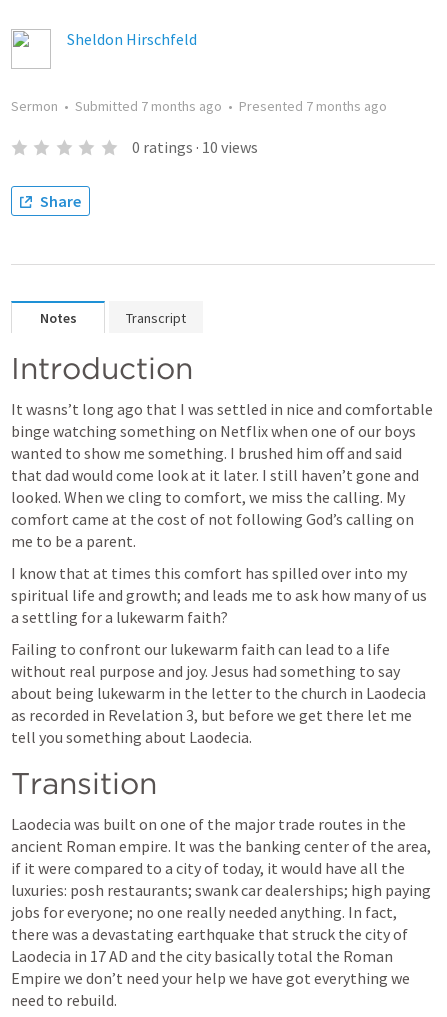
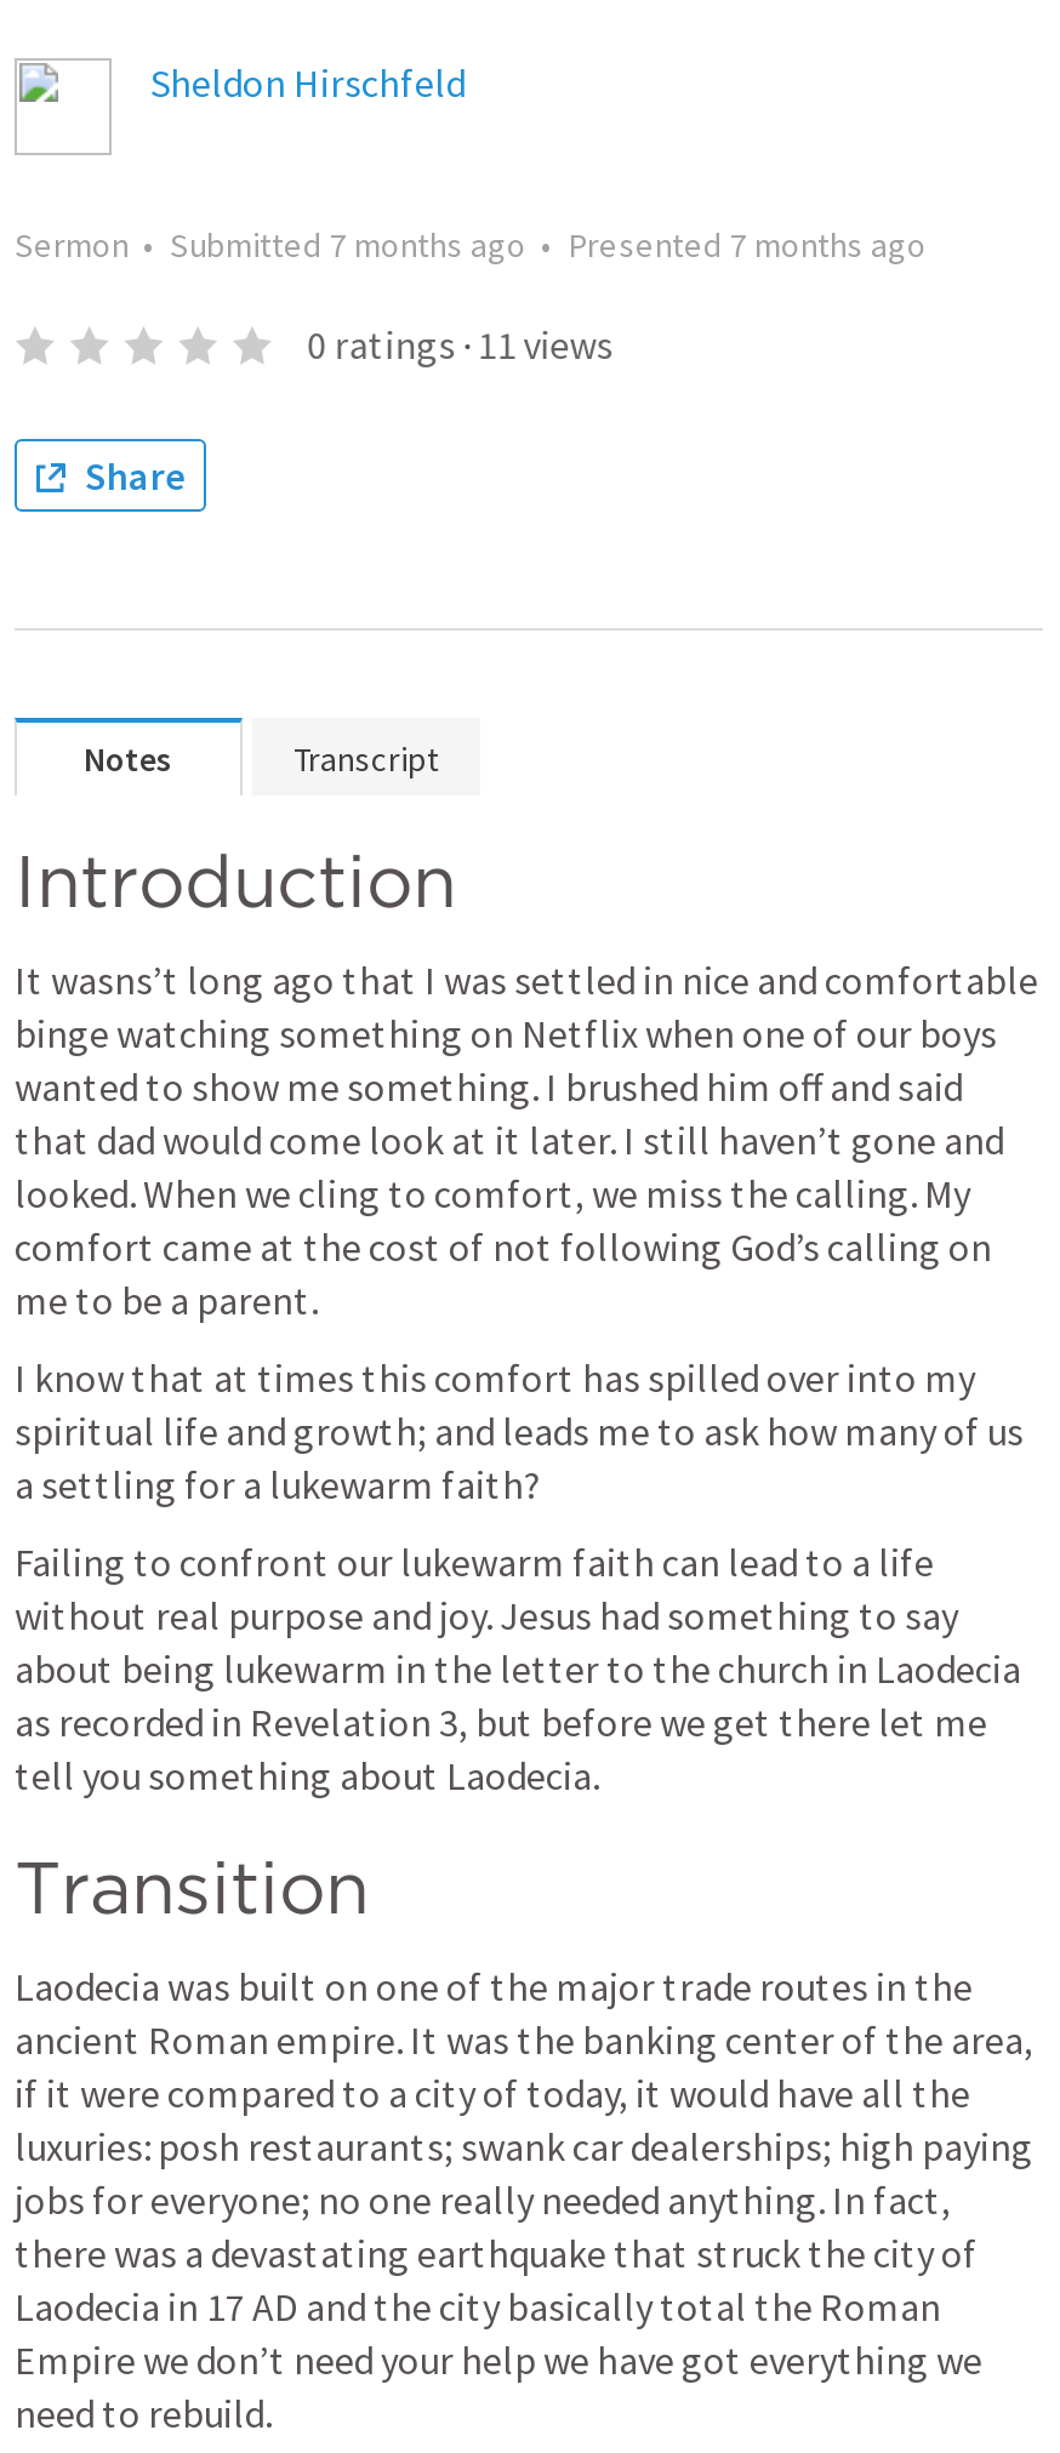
[132,137,258,157] 0 ratings · 10 views -> [307,320,613,369] 0 ratings · 11 views

